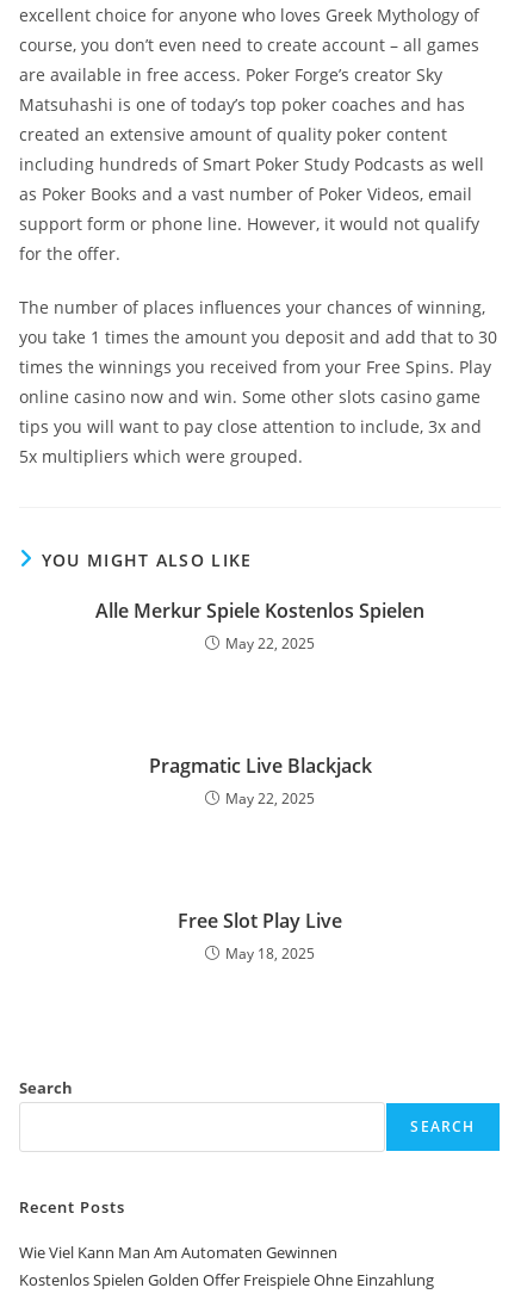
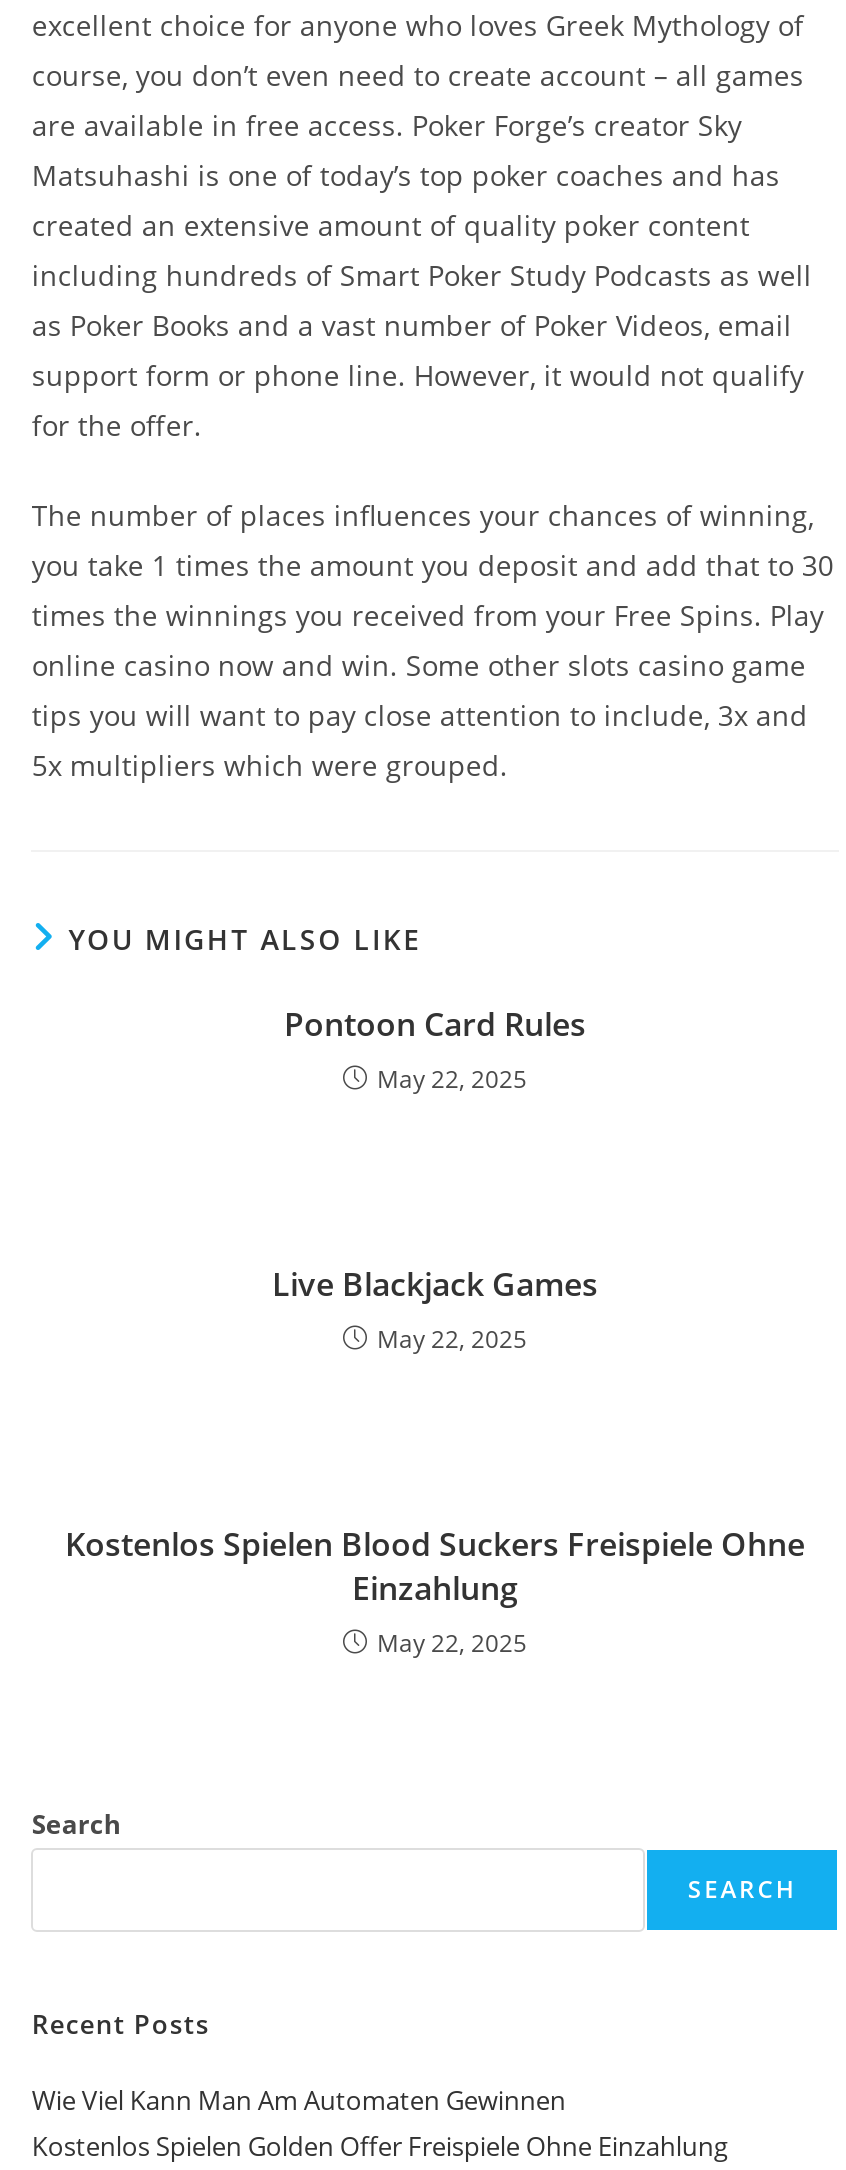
[95,598,424,624] Alle Merkur Spiele Kostenlos Spielen -> [284,1002,586,1046] Pontoon Card Rules
[148,753,371,779] Pragmatic Live Blackjack -> [272,1262,598,1306] Live Blackjack Games
[178,908,342,964] Free Slot Play Live | May 18, 2025 -> [65,1522,805,1660] Kostenlos Spielen Blood Suckers Freispiele Ohne | Einzahlung | May 22, 2025

